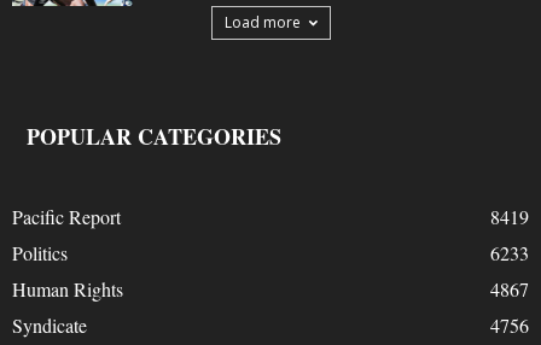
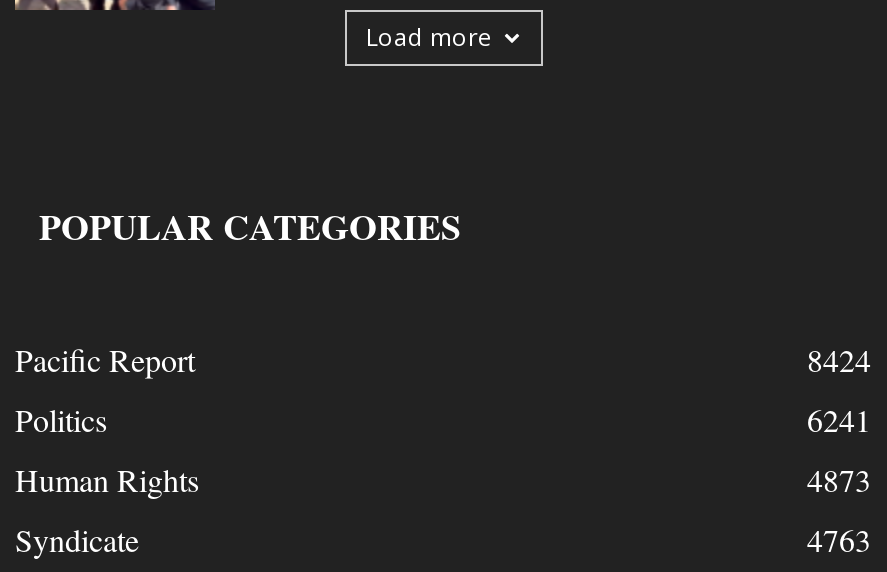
[490,204,529,230] 8419 -> [807,339,871,381] 8424
[490,240,529,266] 6233 -> [807,399,871,441] 6241
[490,277,529,302] 4867 -> [807,459,871,501] 4873
[490,313,529,338] 4756 -> [807,519,871,561] 4763

